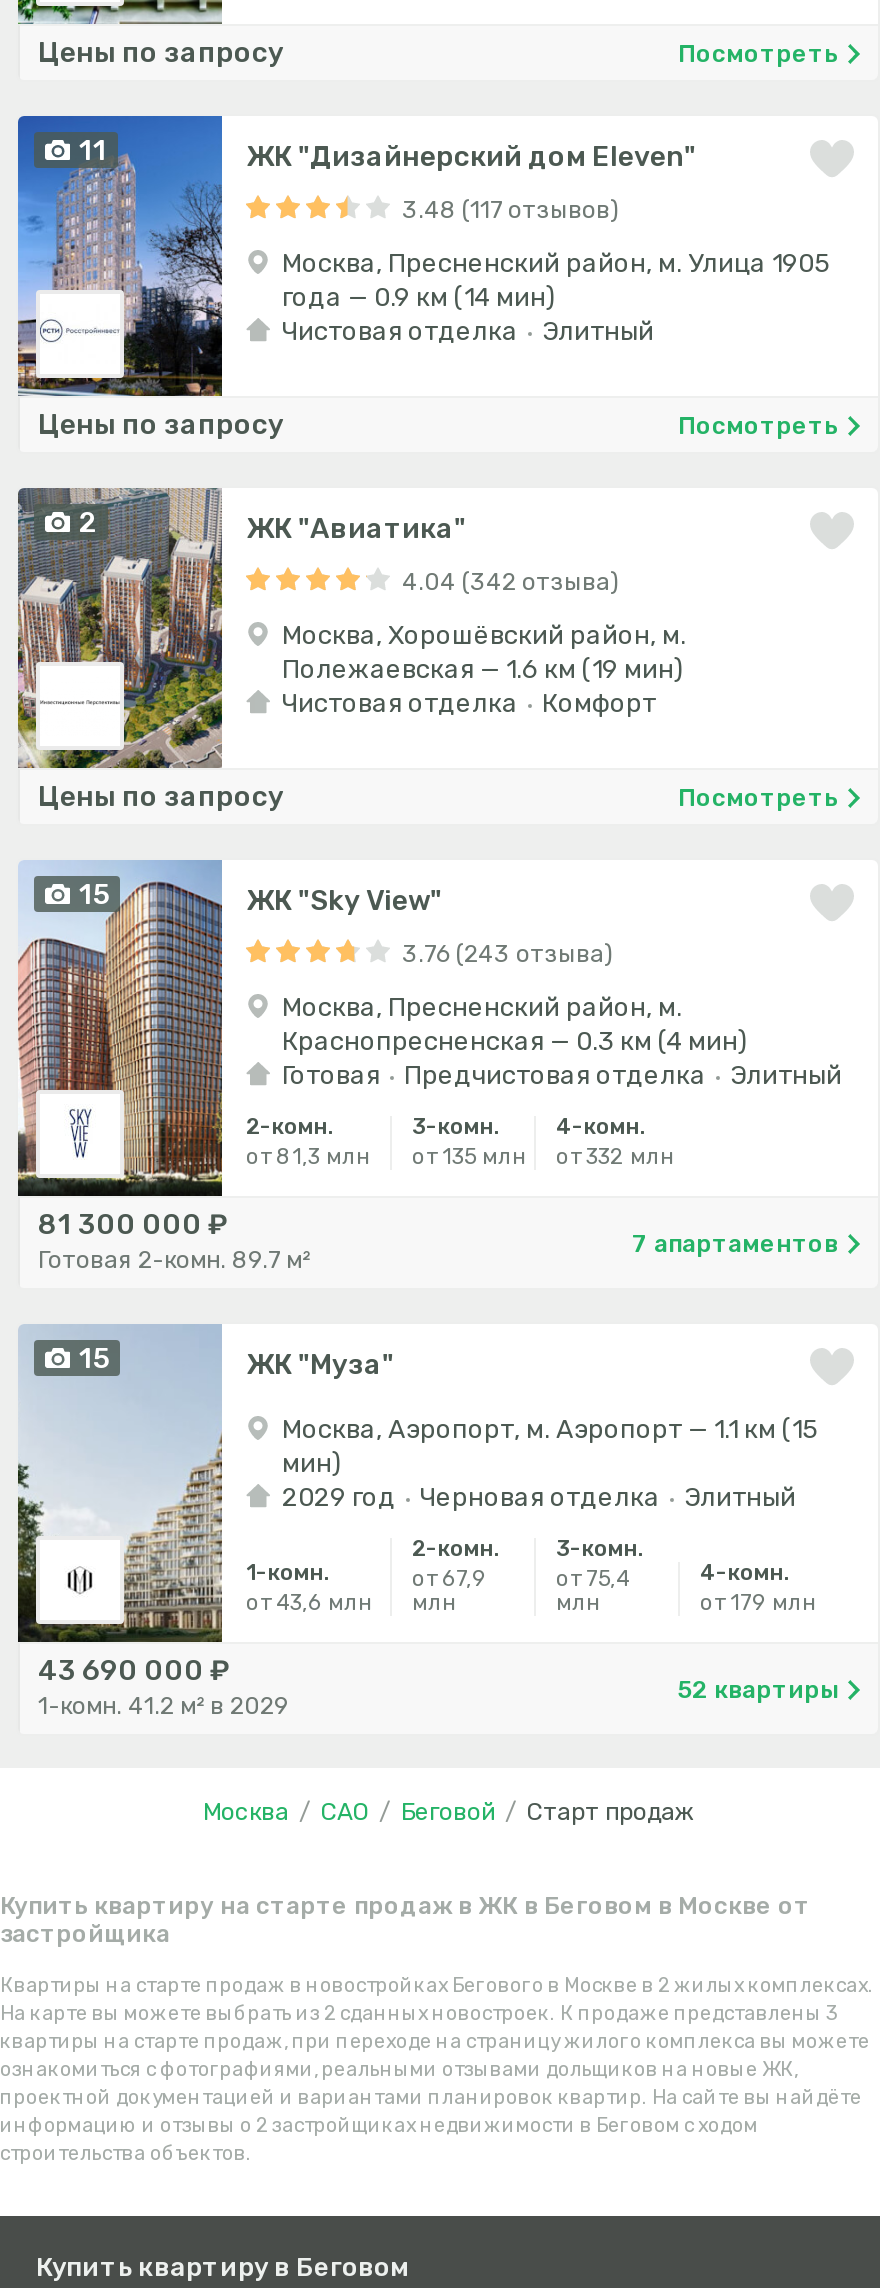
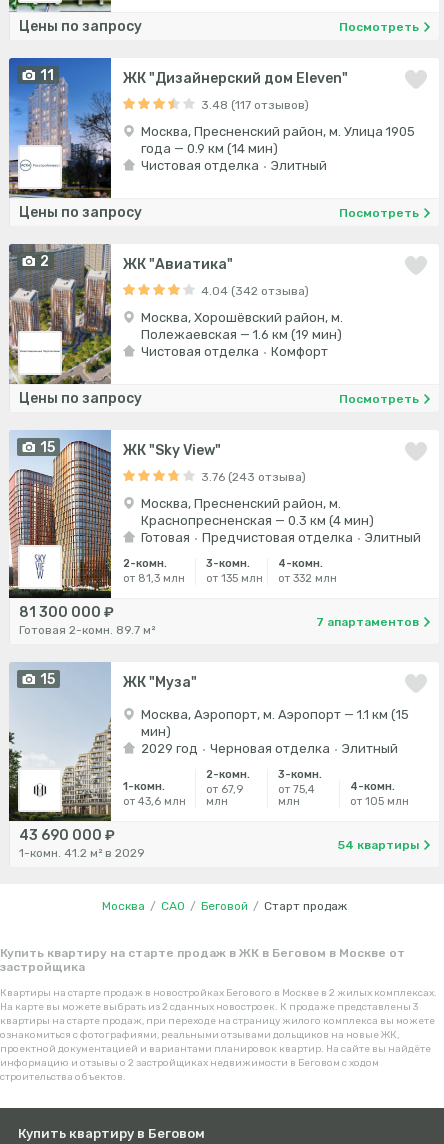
[700,1590,816,1616] от 179 млн -> [350,795,409,808] от 105 млн
[678,1675,838,1703] 52 квартиры -> [338,837,419,851] 54 квартиры

